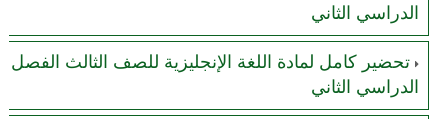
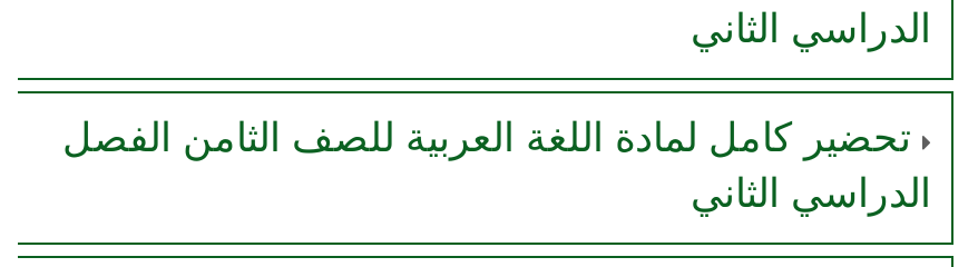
[11,52,410,72] تحضير كامل لمادة اللغة الإنجليزية للصف الثالث الفصل -> [62,115,911,159] تحضير كامل لمادة اللغة العربية للصف الثامن الفصل

